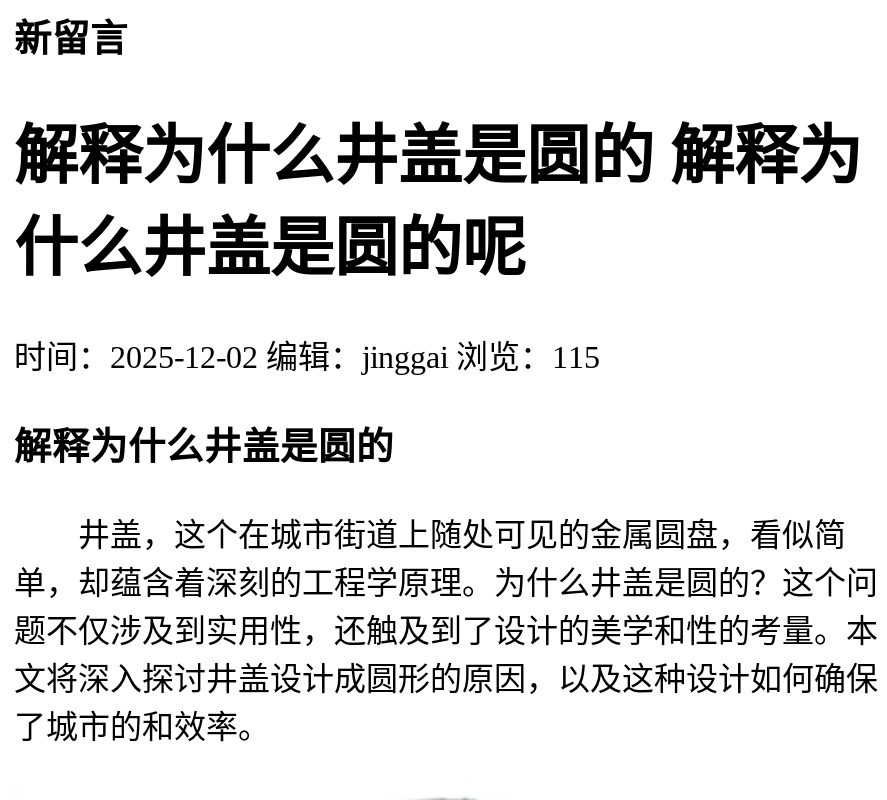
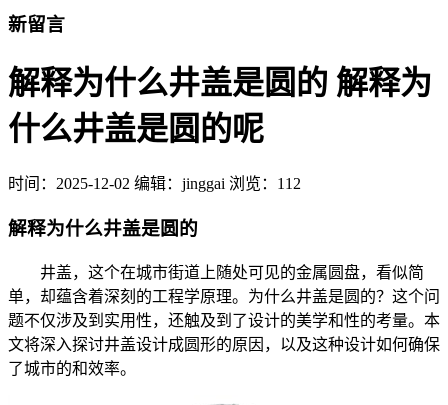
[14,341,600,375] 时间：2025-12-02 编辑：jinggai 浏览：115 -> [8,175,301,192] 时间：2025-12-02 编辑：jinggai 浏览：112

